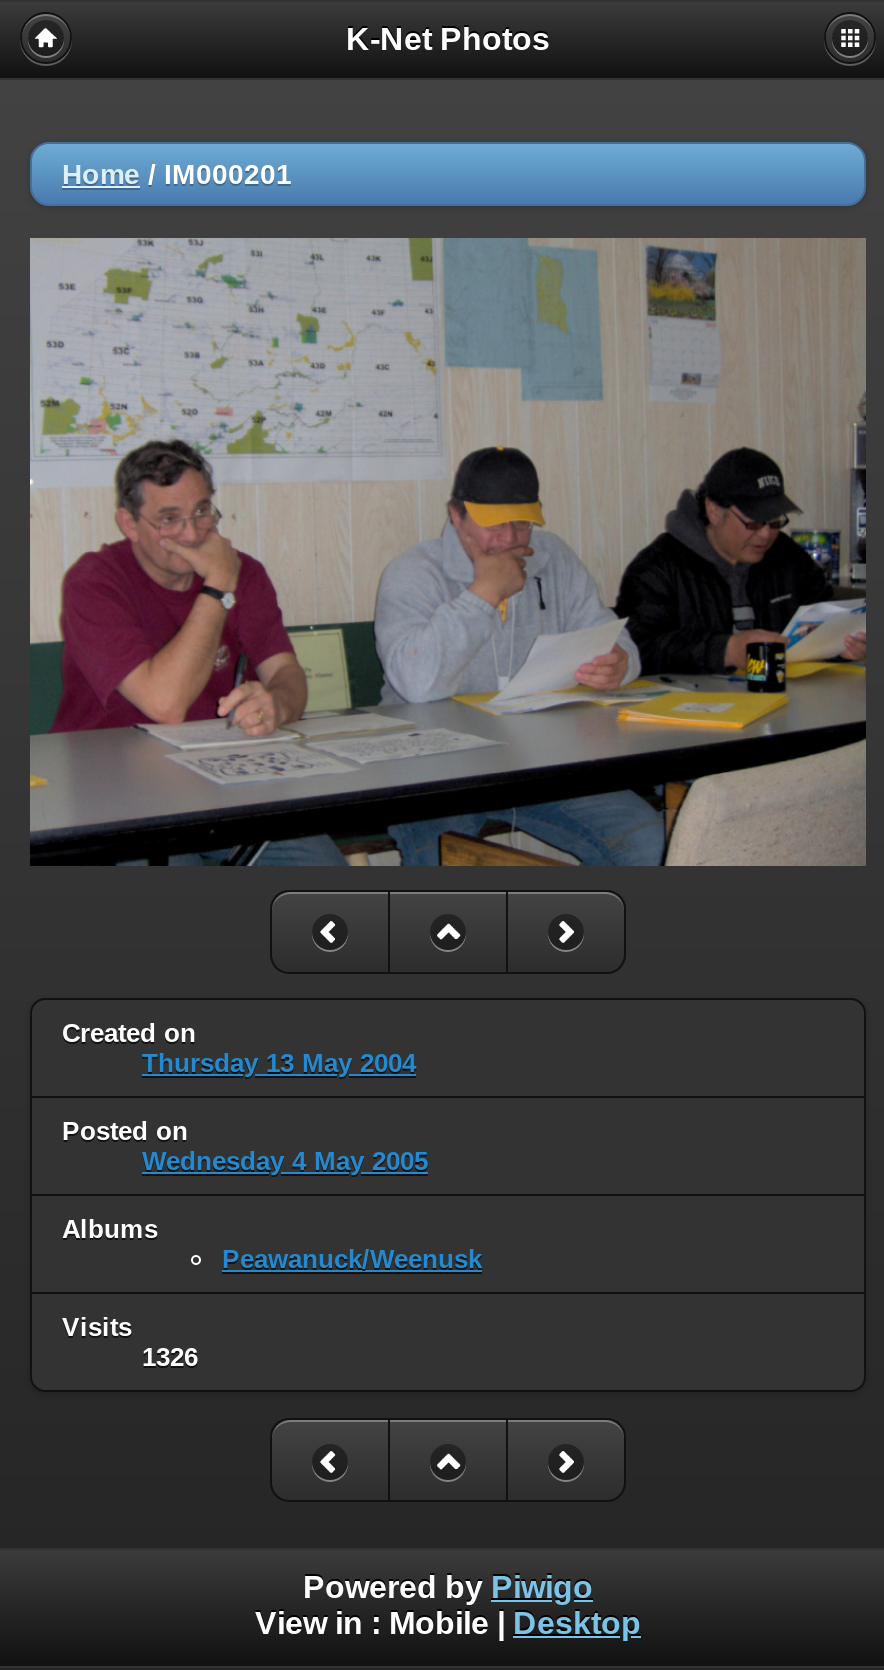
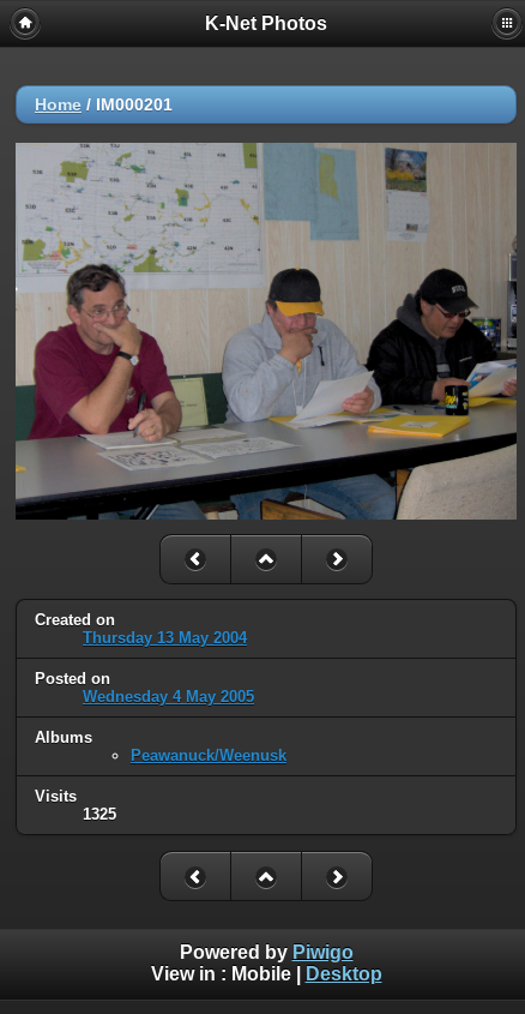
[142,1342,198,1372] 1326 -> [83,805,116,823] 1325

